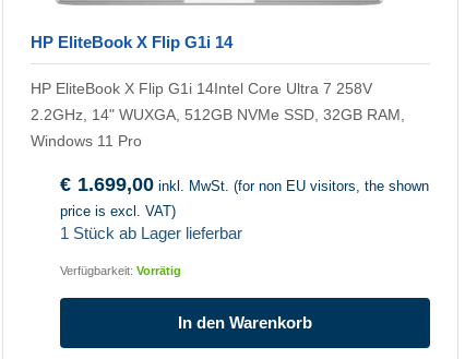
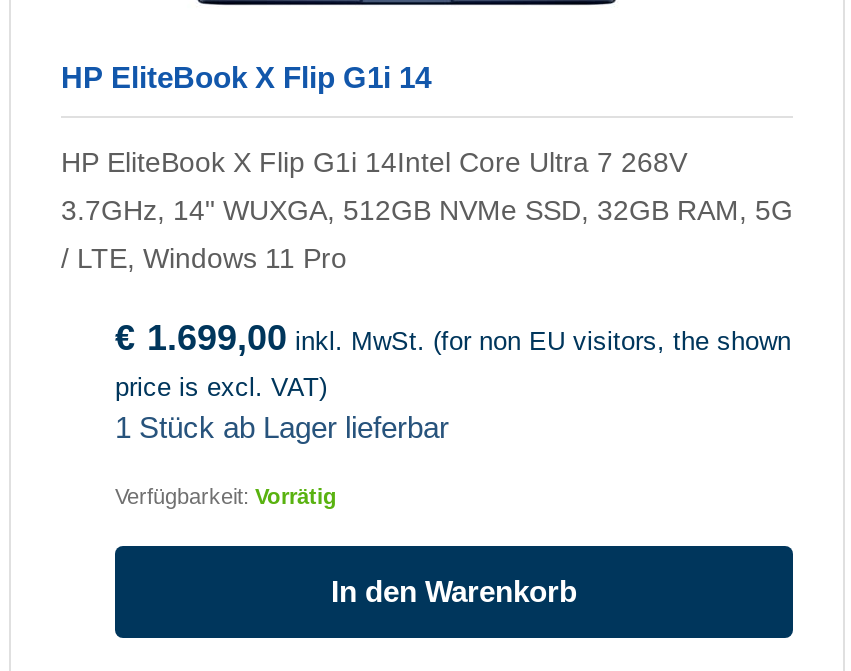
[31,80,372,97] HP EliteBook X Flip G1i 14Intel Core Ultra 7 258V -> [61,146,687,178] HP EliteBook X Flip G1i 14Intel Core Ultra 7 268V
[31,106,405,124] 2.2GHz, 14" WUXGA, 512GB NVMe SSD, 32GB RAM, -> [61,194,793,226] 3.7GHz, 14" WUXGA, 512GB NVMe SSD, 32GB RAM, 5G
[31,132,142,150] Windows 11 Pro -> [61,242,347,274] / LTE, Windows 11 Pro

